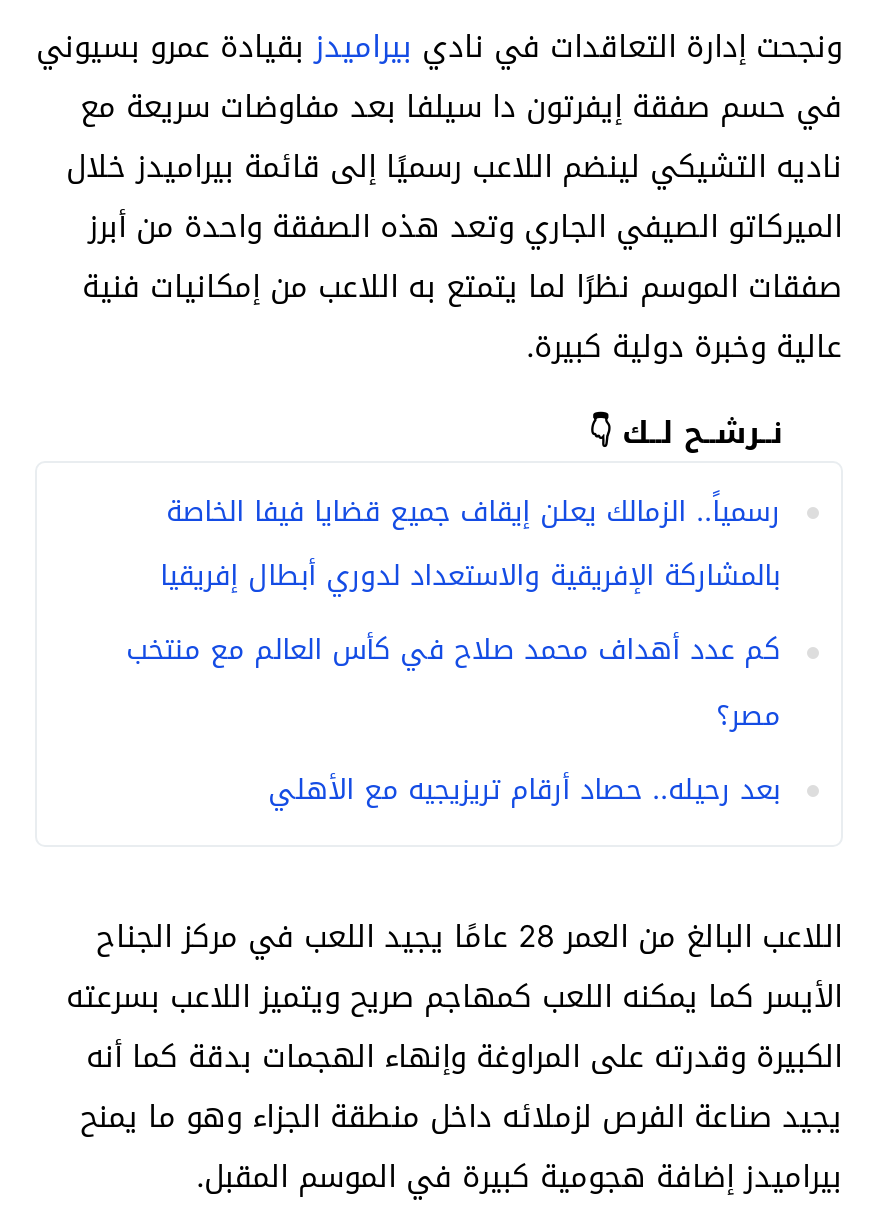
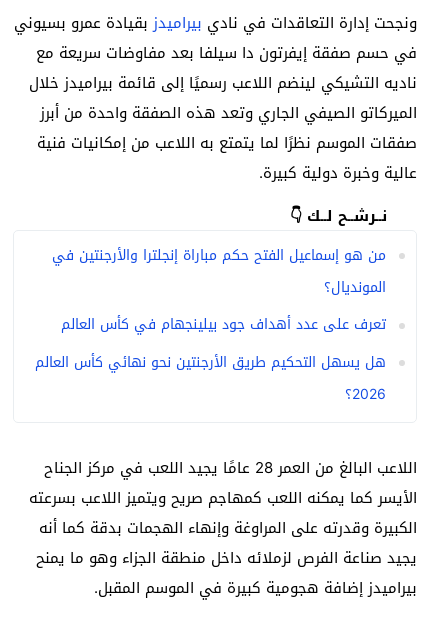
[126,485,780,817] رسمياً.. الزمالك يعلن إيقاف جميع قضايا فيفا الخاصة | بالمشاركة الإفريقية والاستعداد لدوري أبطال إفريقيا | كم عدد أهداف محمد صلاح في كأس العالم مع منتخب | مصر؟ | بعد رحيله.. حصاد أرقام تريزيجيه مع الأهلي -> [35,242,386,408] من هو إسماعيل الفتح حكم مباراة إنجلترا والأرجنتين في | المونديال؟ | تعرف على عدد أهداف جود بيلينجهام في كأس العالم | هل يسهل التحكيم طريق الأرجنتين نحو نهائي كأس العالم | 2026؟

